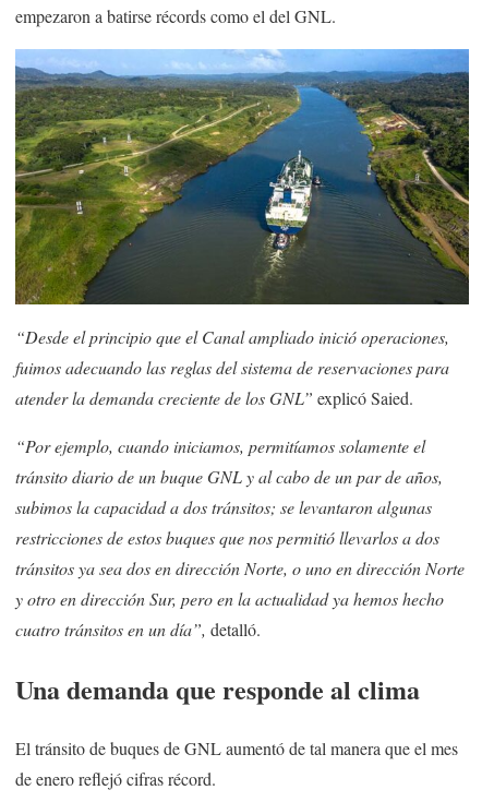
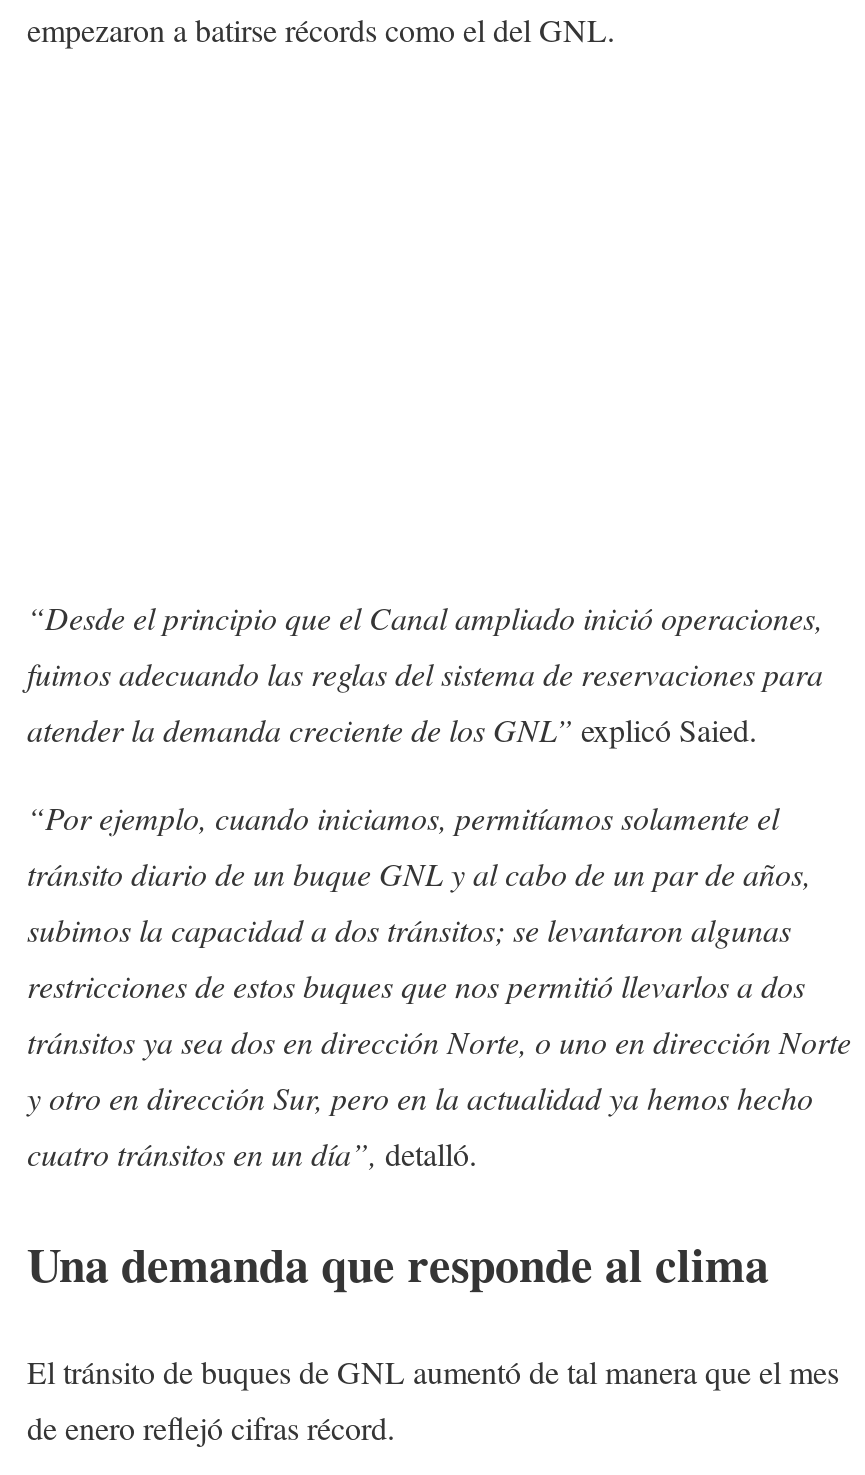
[14,48,470,306] [image] -> none

